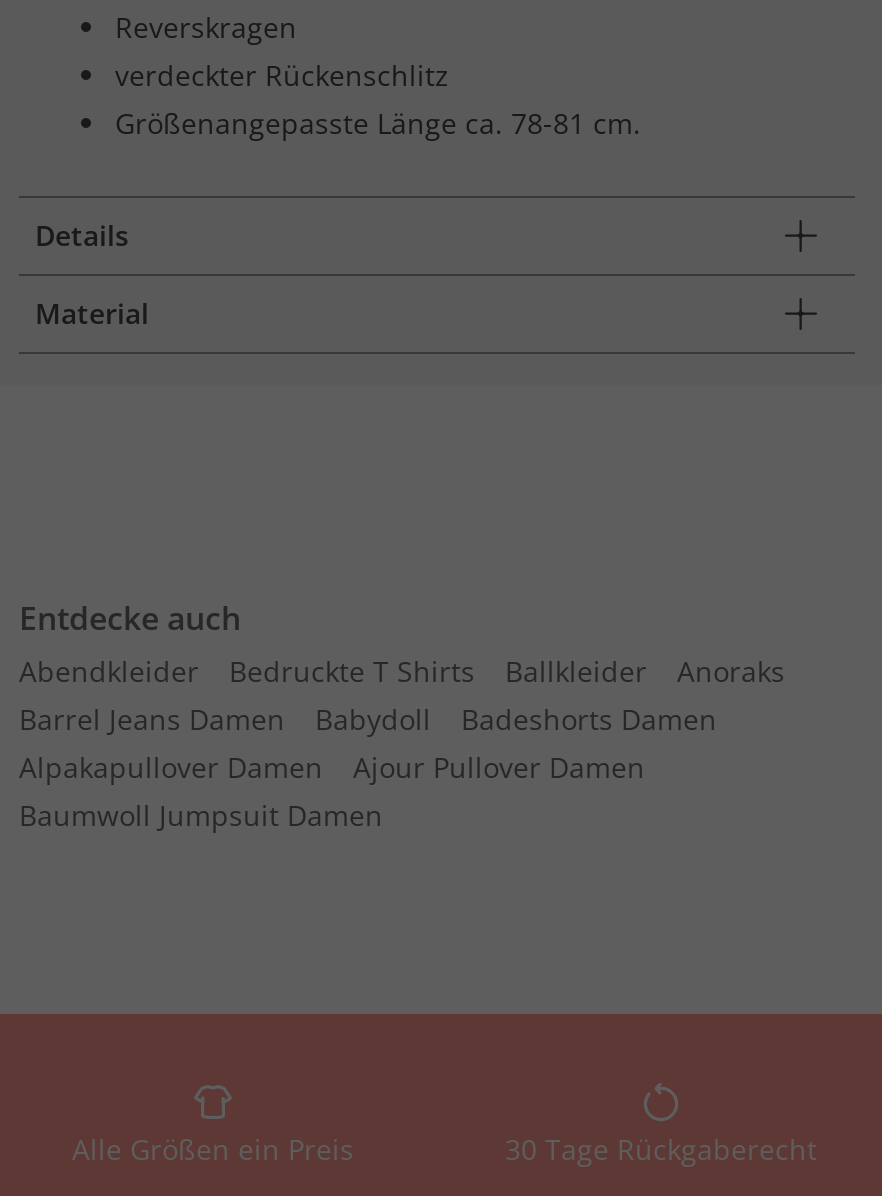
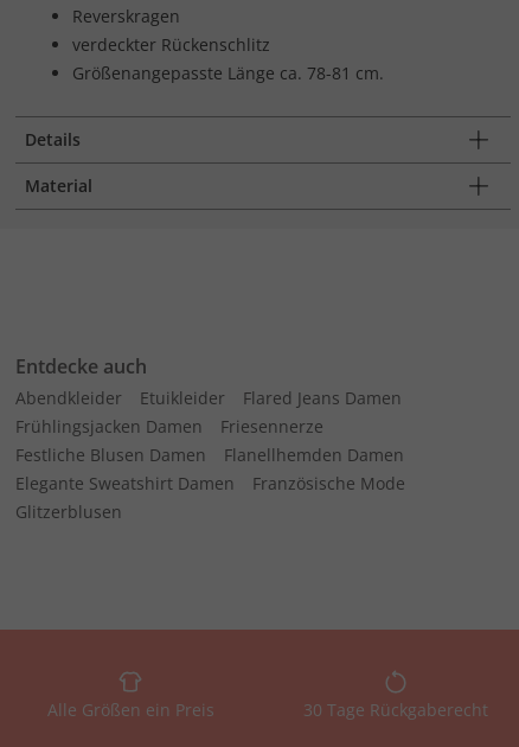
[19,652,785,834] Bedruckte T Shirts | Ballkleider | Anoraks | Barrel Jeans Damen | Babydoll | Badeshorts Damen | Alpakapullover Damen | Ajour Pullover Damen | Baumwoll Jumpsuit Damen -> [15,387,405,523] Etuikleider | Flared Jeans Damen | Frühlingsjacken Damen | Friesennerze | Festliche Blusen Damen | Flanellhemden Damen | Elegante Sweatshirt Damen | Französische Mode | Glitzerblusen

